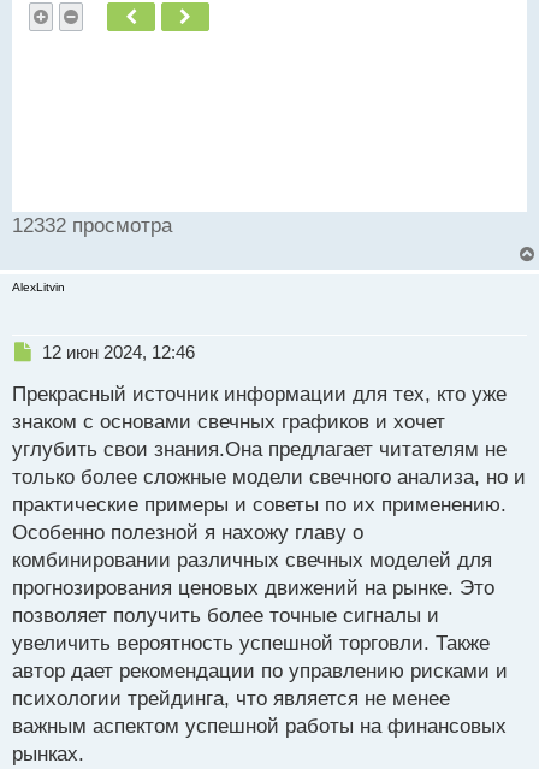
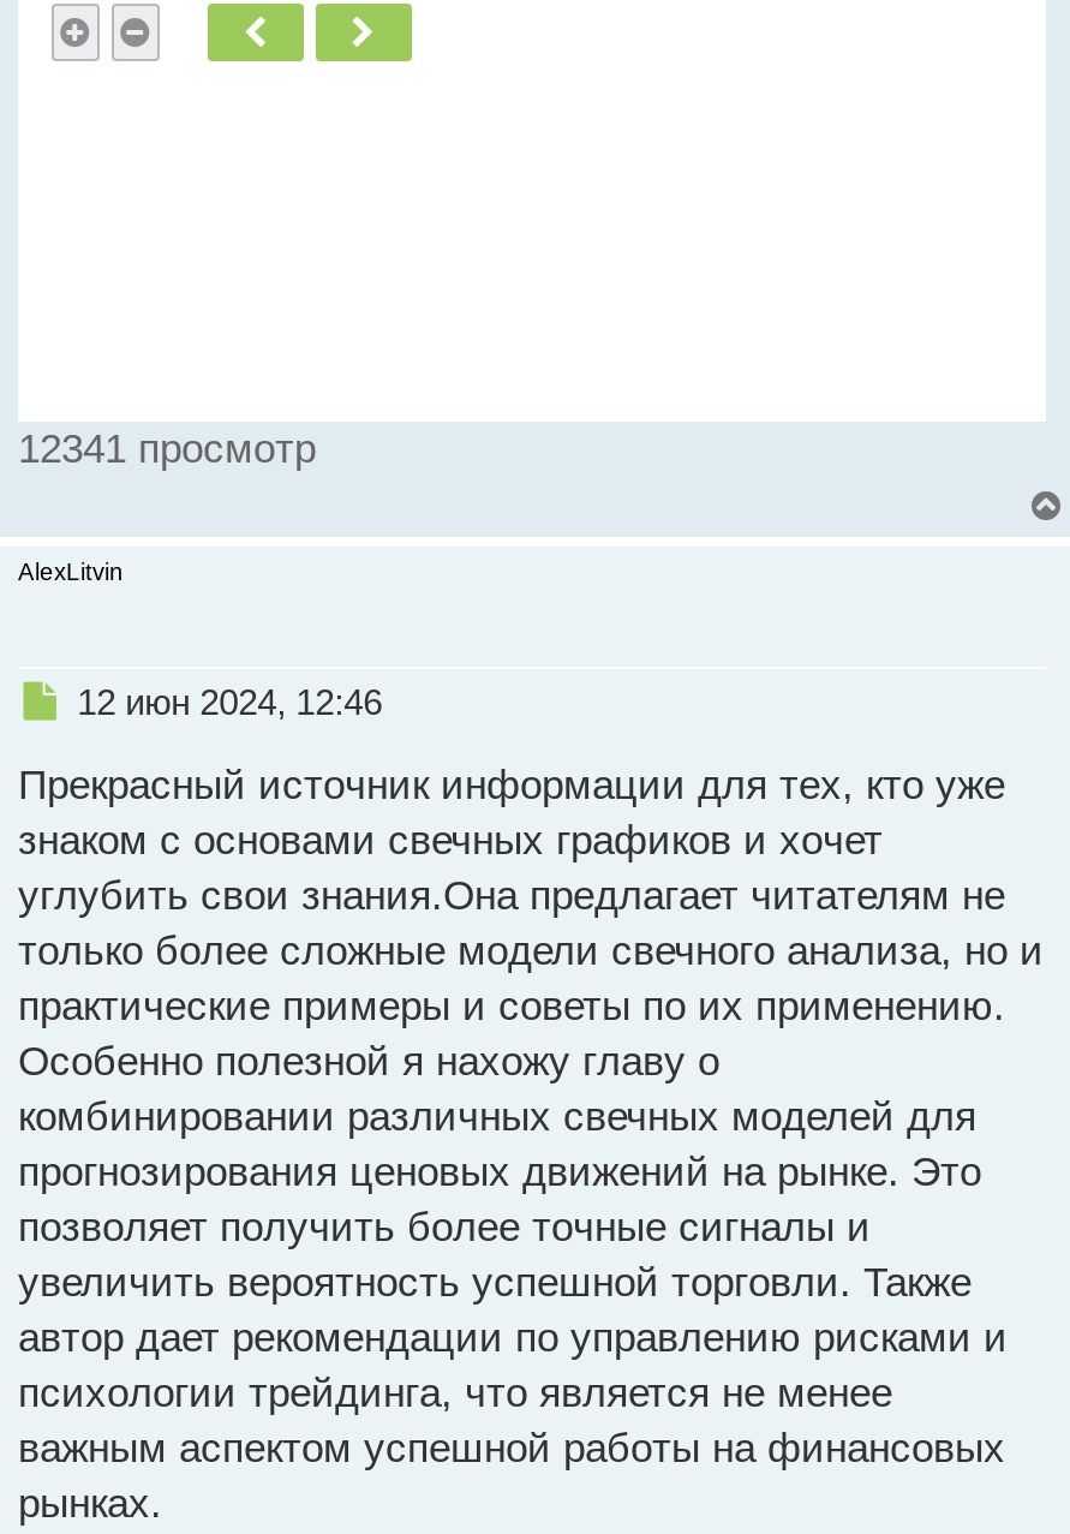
[12,214,172,237] 12332 просмотра -> [18,426,316,472] 12341 просмотр

